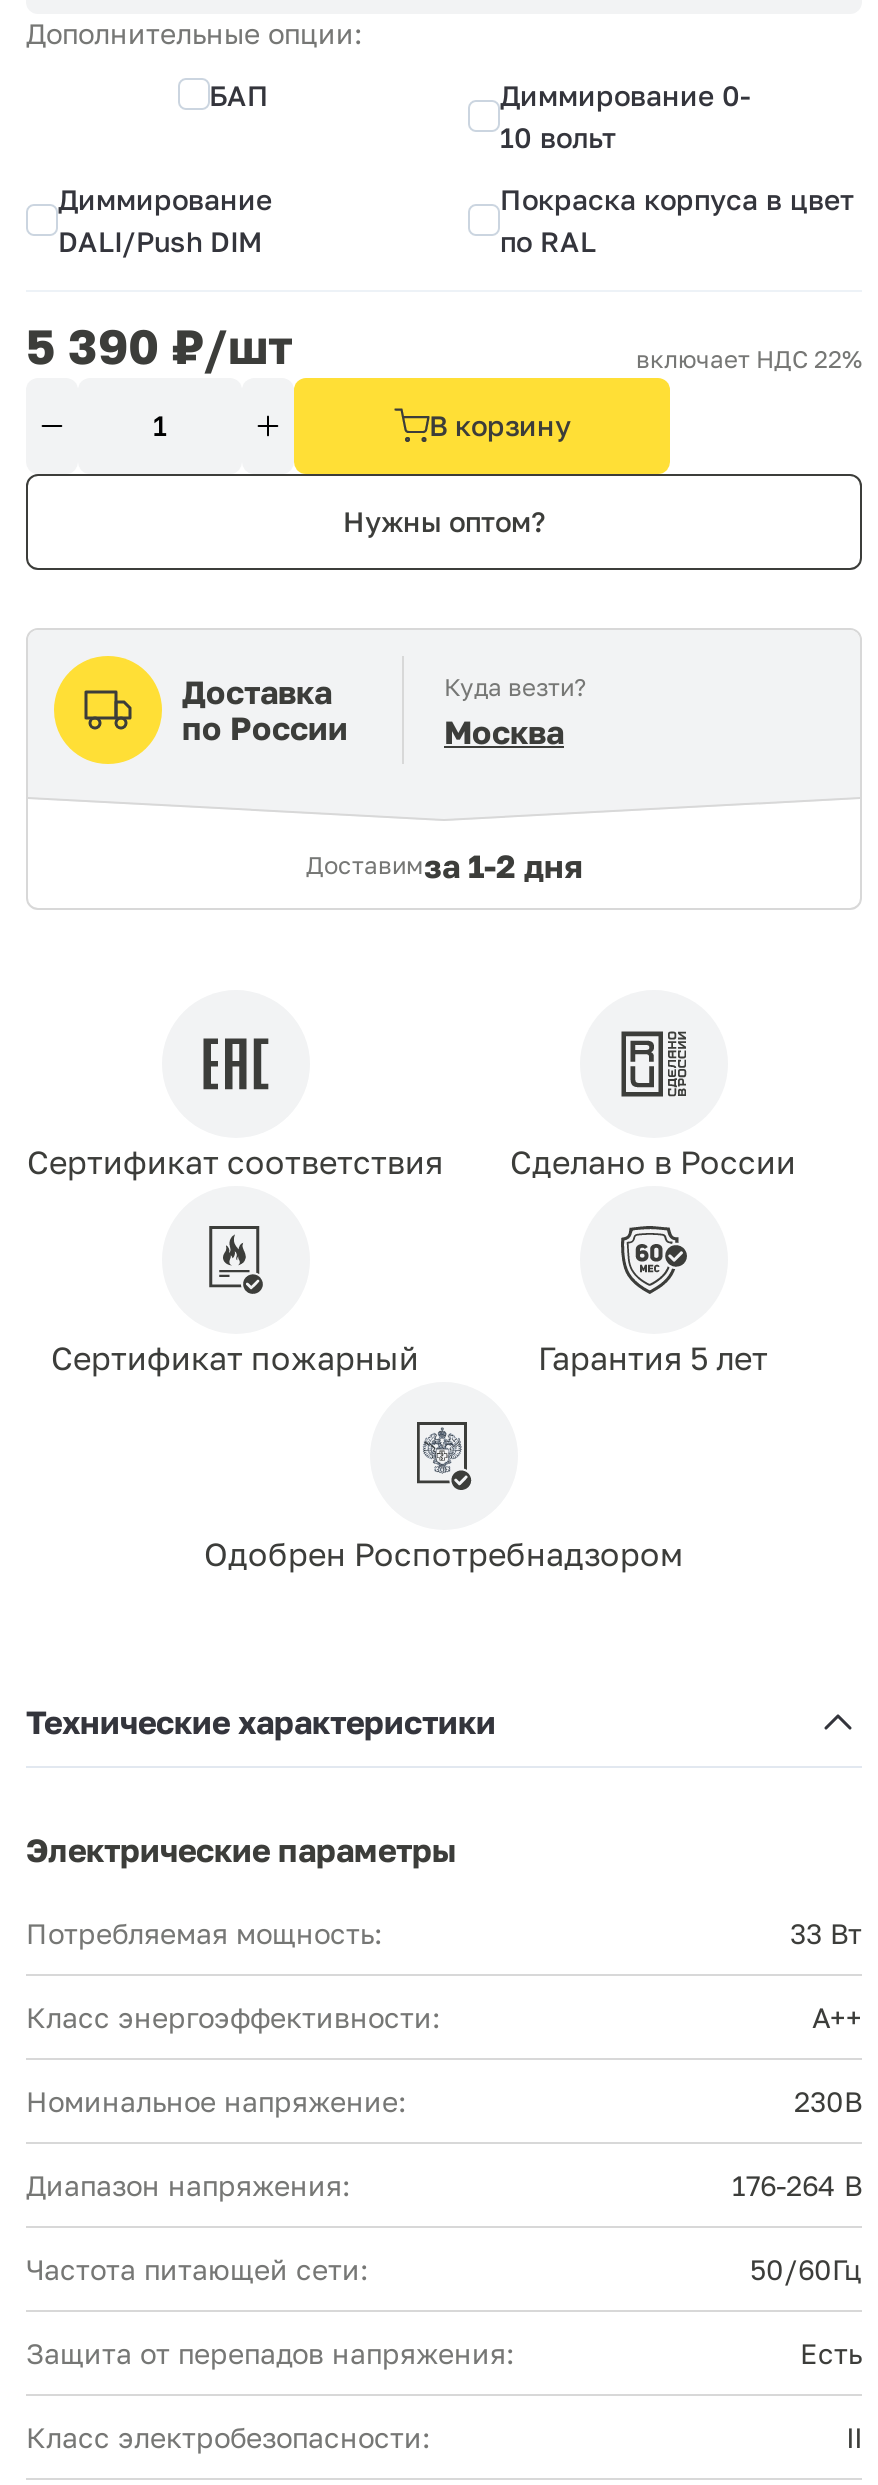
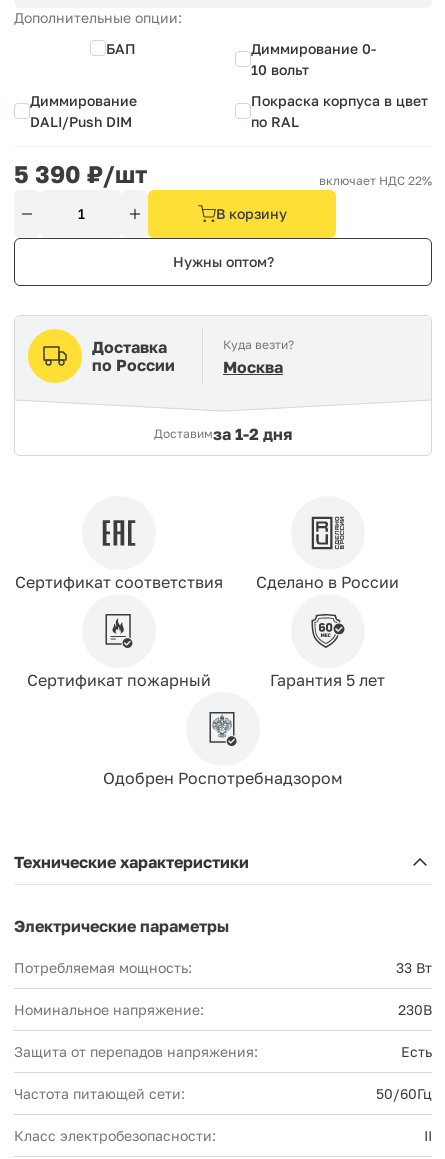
[26,2000,862,2034] Класс энергоэффективности: | А++ -> none
[26,2168,862,2202] Диапазон напряжения: | 176-264 В -> none
moved [26,2252,862,2286] -> [14,1085,432,1102]: Частота питающей сети: | 50/60Гц
moved [26,2336,862,2370] -> [14,1043,432,1060]: Защита от перепадов напряжения: | Есть

